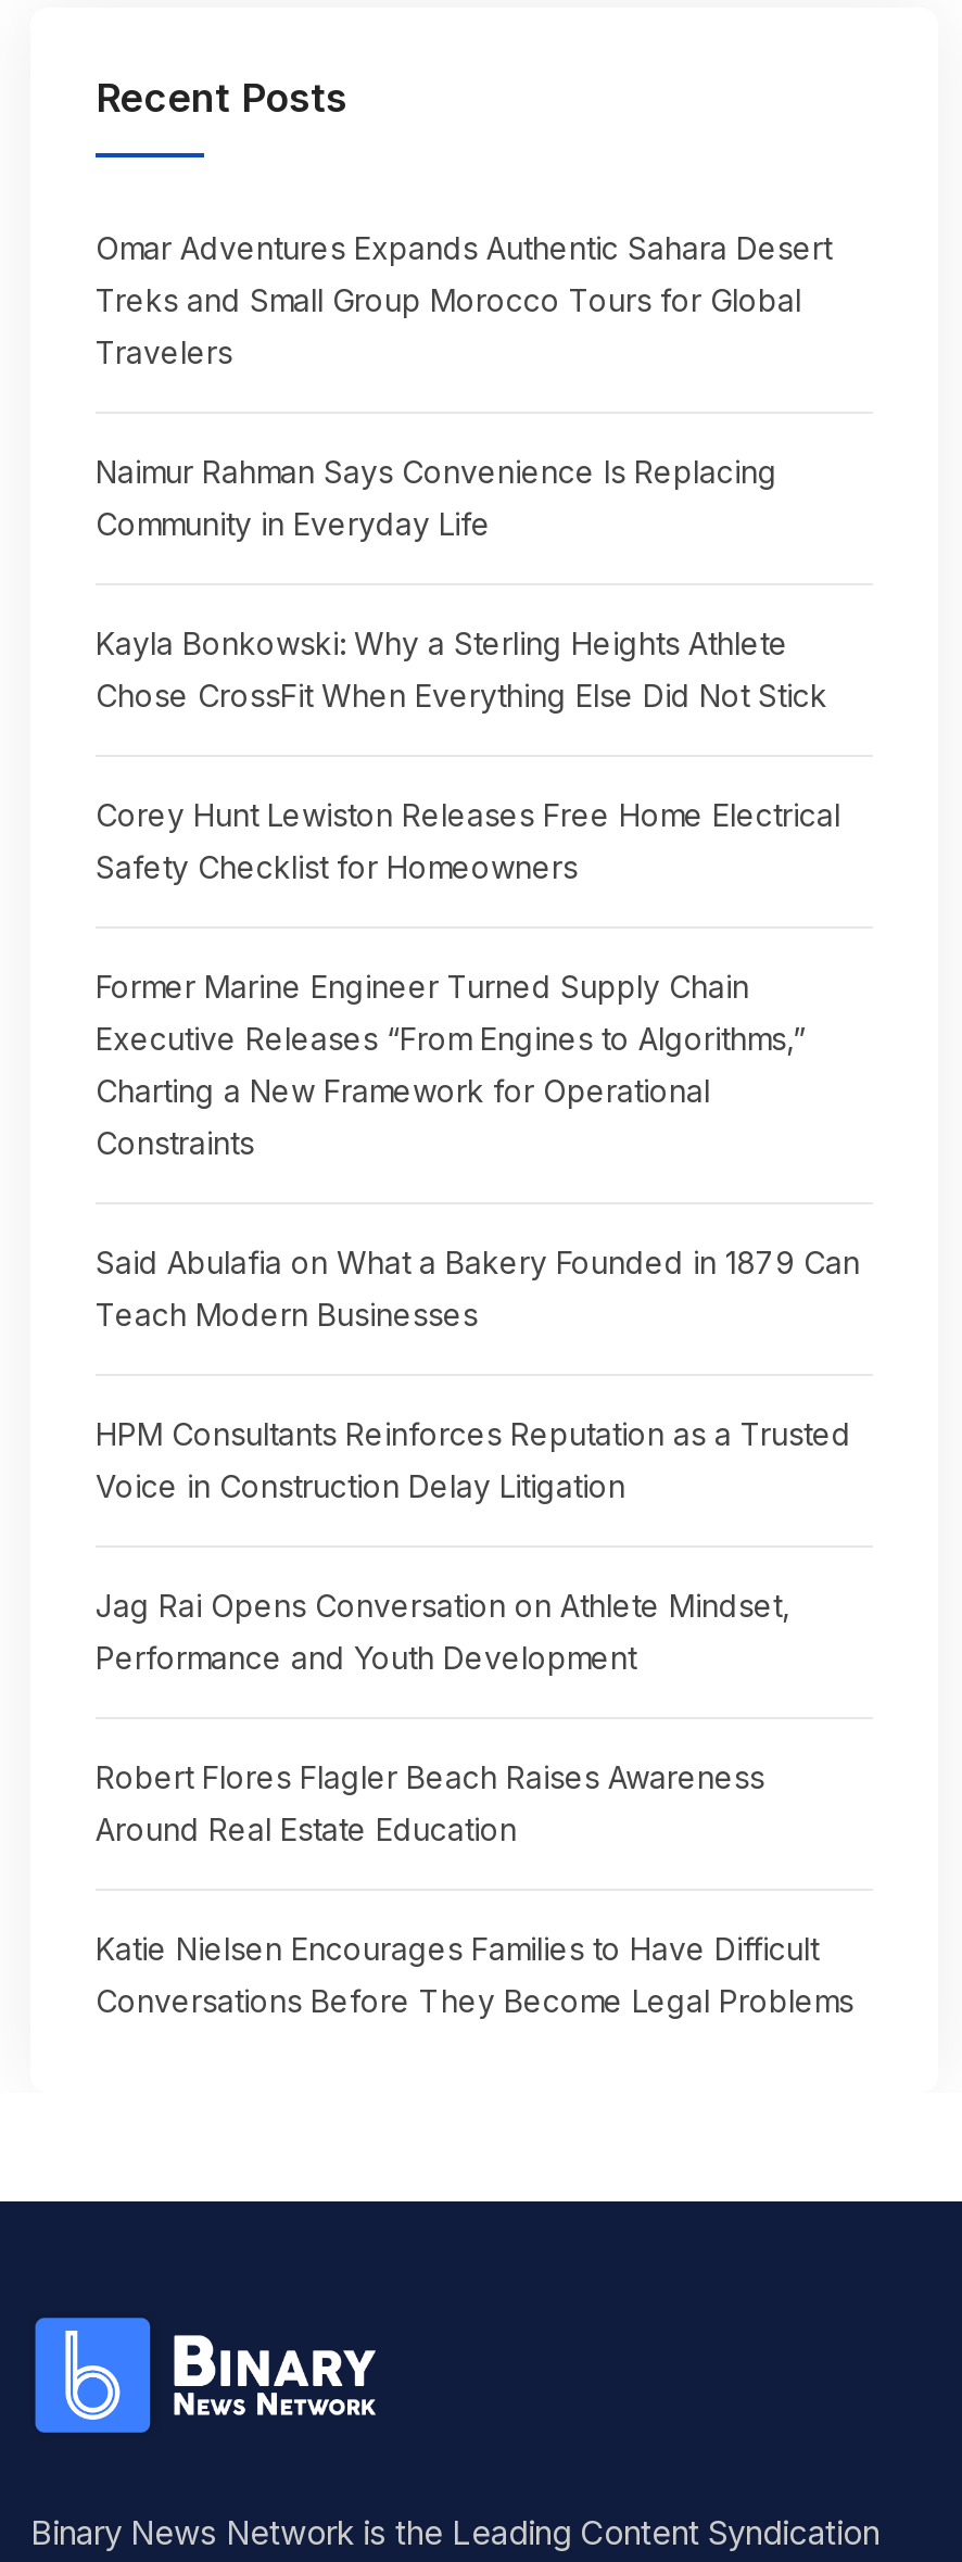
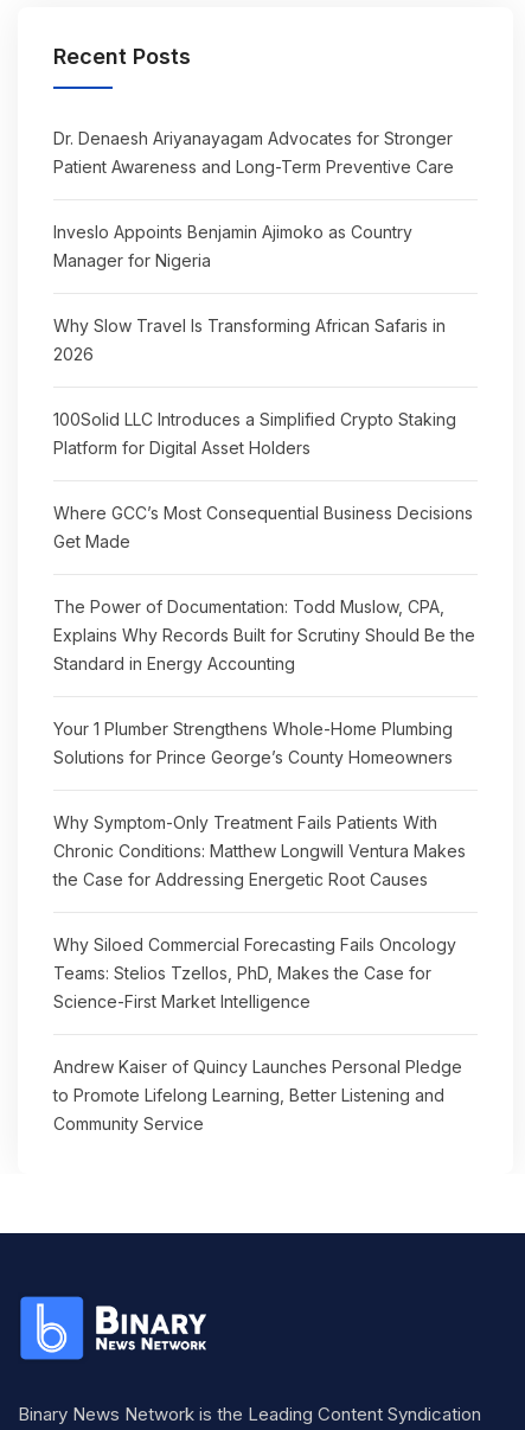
[96,229,832,370] Omar Adventures Expands Authentic Sahara Desert | Treks and Small Group Morocco Tours for Global | Travelers -> [53,127,454,176] Dr. Denaesh Ariyanayagam Advocates for Stronger | Patient Awareness and Long-Term Preventive Care
[96,453,777,542] Naimur Rahman Says Convenience Is Replacing | Community in Everyday Life -> [53,221,412,270] Inveslo Appoints Benjamin Ajimoko as Country | Manager for Nigeria
[96,624,827,714] Kayla Bonkowski: Why a Sterling Heights Athlete | Chose CrossFit When Everything Else Did Not Stick -> [53,315,446,363] Why Slow Travel Is Transforming African Safaris in | 2026
[96,796,840,885] Corey Hunt Lewiston Releases Free Home Electrical | Safety Checklist for Homeowners -> [53,408,456,457] 100Solid LLC Introduces a Simplified Crypto Staking | Platform for Digital Asset Holders
[96,968,806,1161] Former Marine Engineer Turned Supply Chain | Executive Releases “From Engines to Algorithms,” | Charting a New Framework for Operational | Constraints -> [53,502,473,551] Where GCC’s Most Consequential Business Decisions | Get Made
[96,1244,860,1333] Said Abulafia on What a Bakery Founded in 1879 Can | Teach Modern Businesses -> [53,596,475,673] The Power of Documentation: Todd Muslow, CPA, | Explains Why Records Built for Scrutiny Should Be the | Standard in Energy Accounting
[96,1415,851,1504] HPM Consultants Reinforces Reputation as a Trusted | Voice in Construction Delay Litigation -> [53,718,453,767] Your 1 Plumber Strengthens Whole-Home Plumbing | Solutions for Prince George’s County Homeowners
[96,1587,790,1676] Jag Rai Opens Conversation on Athlete Mindset, | Performance and Youth Development -> [53,812,466,889] Why Symptom-Only Treatment Fails Patients With | Chronic Conditions: Matthew Longwill Ventura Makes | the Case for Addressing Energetic Root Causes
[96,1758,764,1847] Robert Flores Flagler Beach Raises Awareness | Around Real Estate Education -> [53,934,456,1011] Why Siloed Commercial Forecasting Fails Oncology | Teams: Stelios Tzellos, PhD, Makes the Case for | Science-First Market Intelligence
[96,1930,853,2019] Katie Nielsen Encourages Families to Have Difficult | Conversations Before They Become Legal Problems -> [53,1056,462,1133] Andrew Kaiser of Quincy Launches Personal Pledge | to Promote Lifelong Learning, Better Listening and | Community Service

